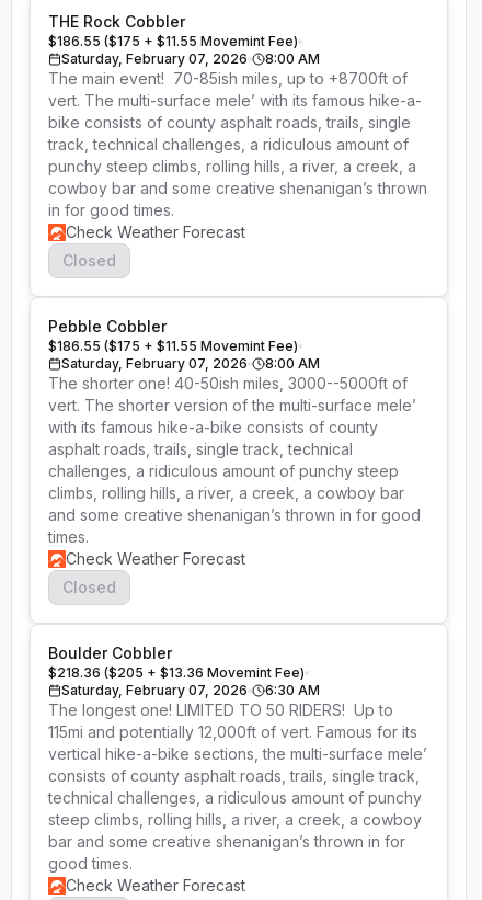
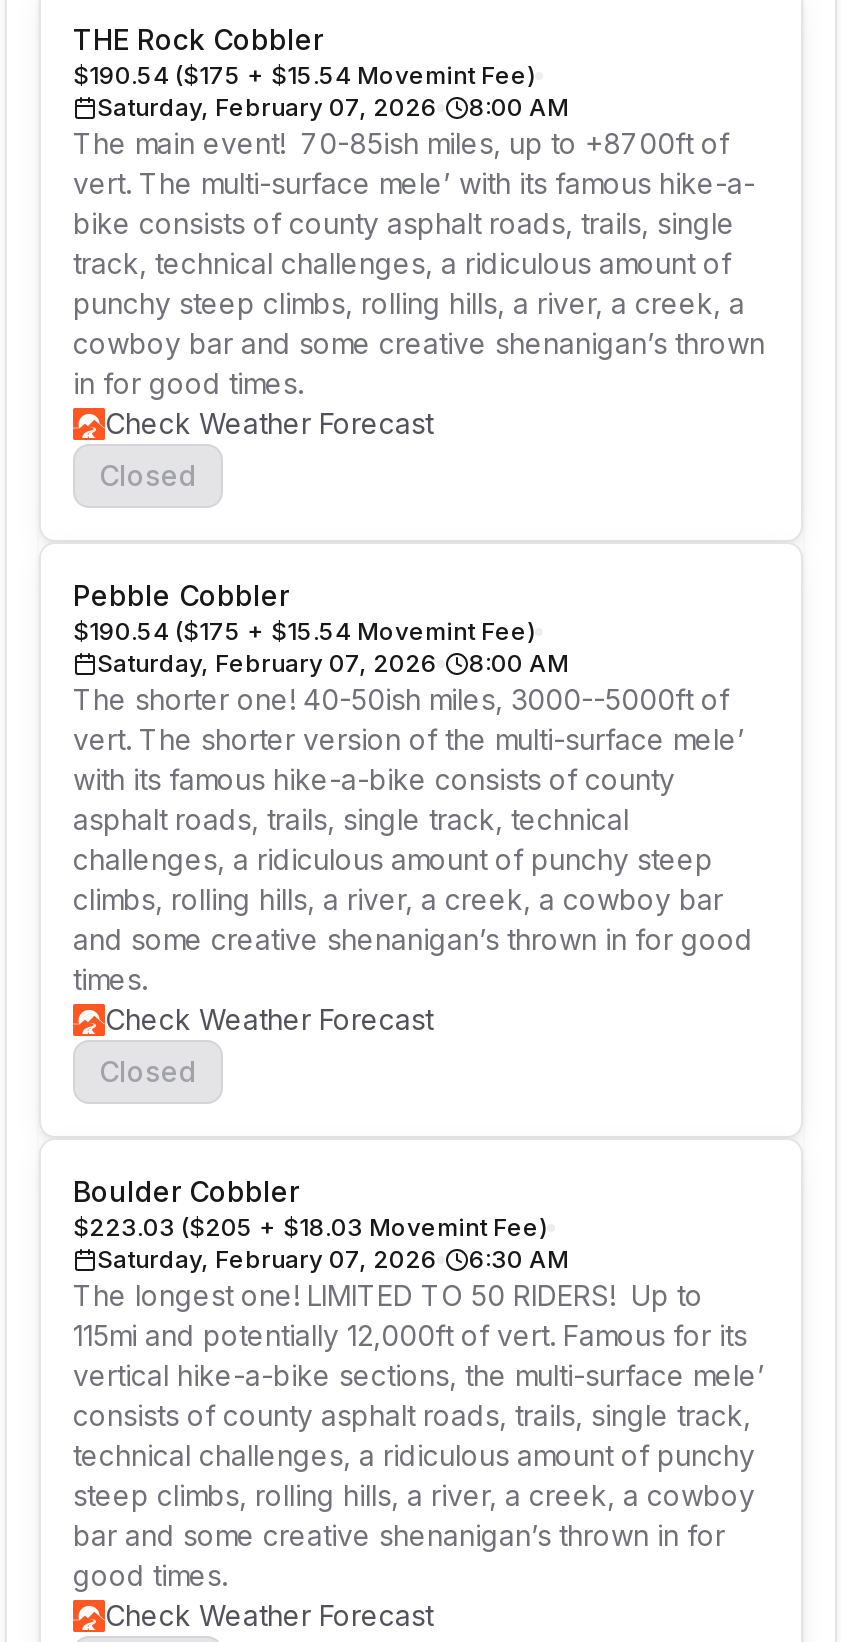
[48,33,298,49] $186.55 ($175 + $11.55 Movemint Fee) -> [73,60,535,90] $190.54 ($175 + $15.54 Movemint Fee)
[48,338,298,354] $186.55 ($175 + $11.55 Movemint Fee) -> [73,616,535,646] $190.54 ($175 + $15.54 Movemint Fee)
[48,664,305,681] $218.36 ($205 + $13.36 Movemint Fee) -> [73,1212,547,1242] $223.03 ($205 + $18.03 Movemint Fee)

